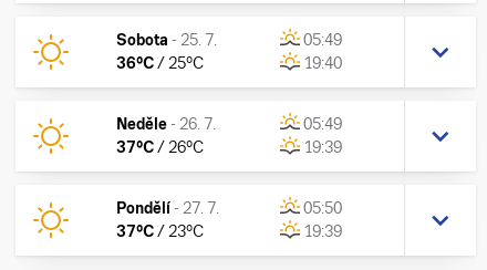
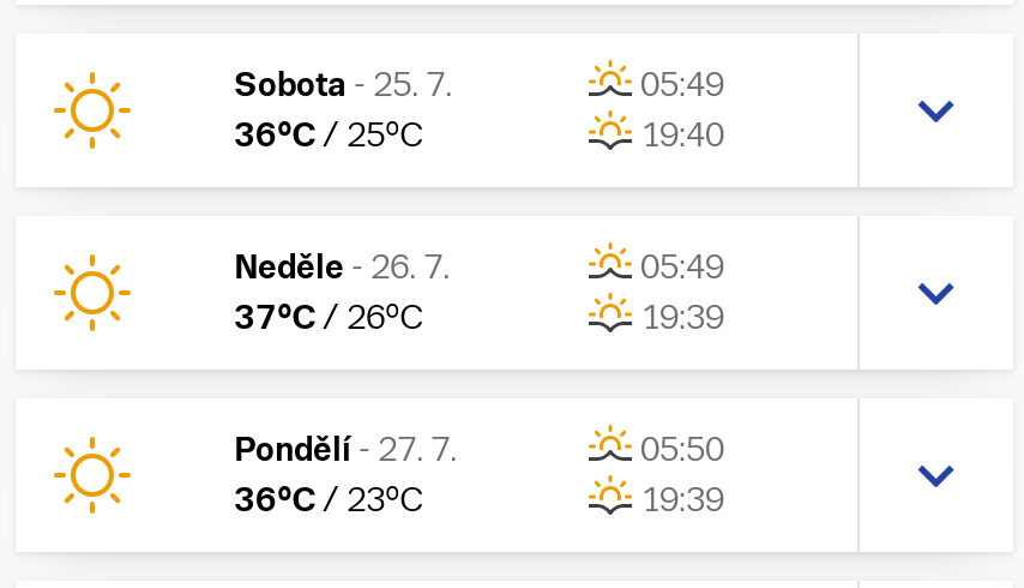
[116,222,204,240] 37°C / 23°C -> [234,480,423,518] 36°C / 23°C

